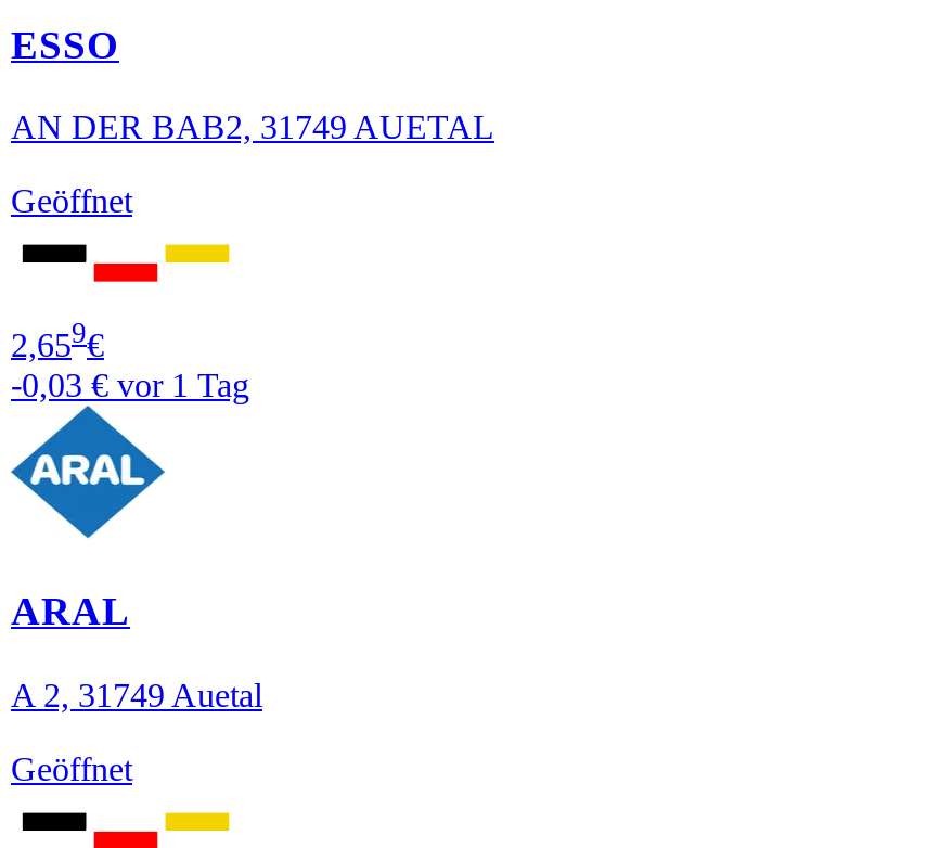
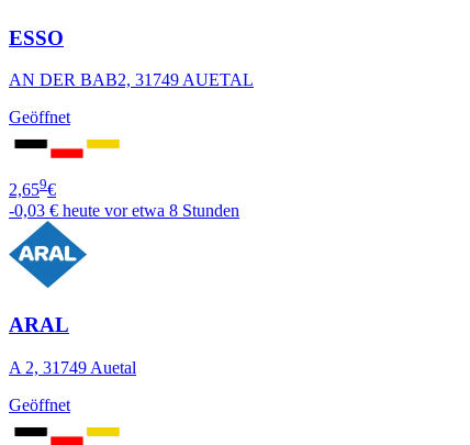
[11,366,249,403] -0,03 € vor 1 Tag -> [9,201,239,220] -0,03 € heute vor etwa 8 Stunden

